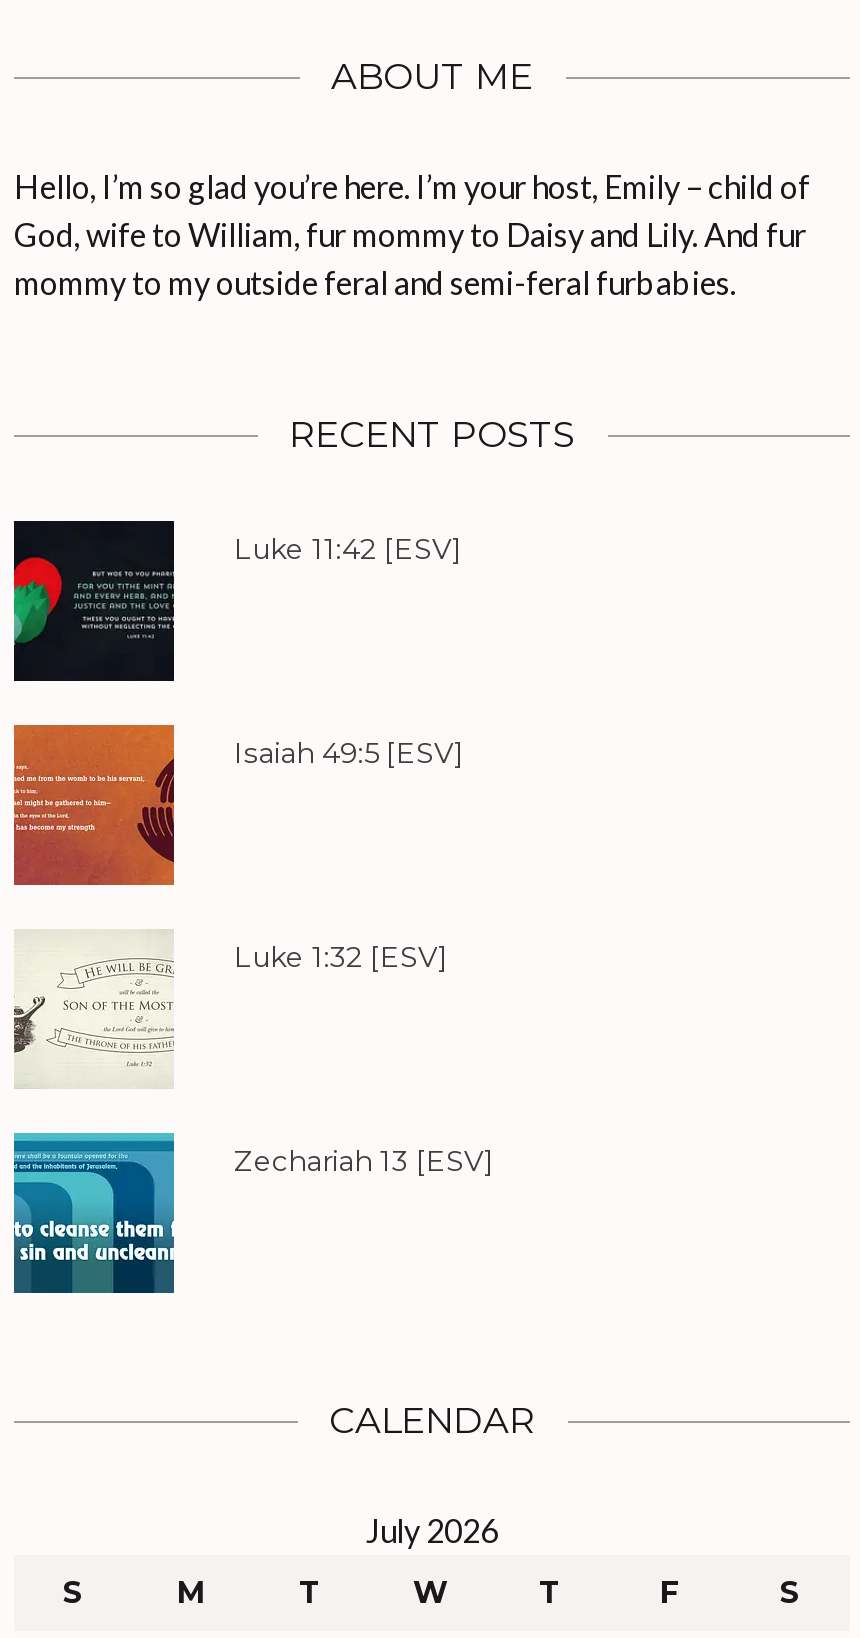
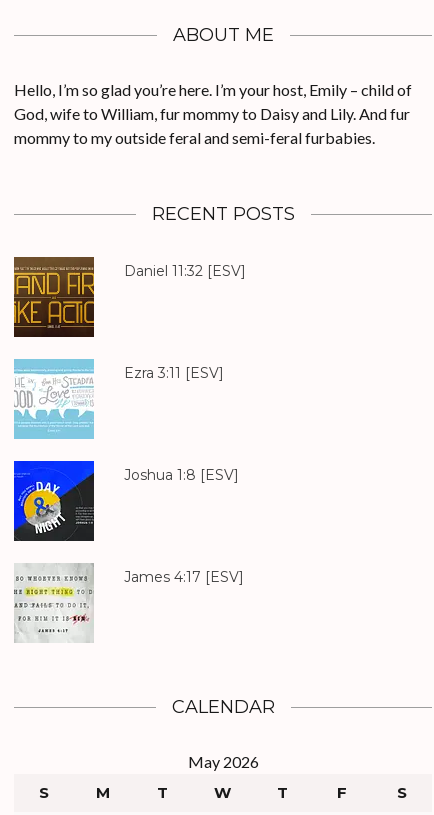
[12,519,462,677] [image] | Luke 11:42 [ESV] -> [13,256,246,336] [image] | Daniel 11:32 [ESV]
[12,723,464,887] [image] | Isaiah 49:5 [ESV] -> [13,358,224,440] [image] | Ezra 3:11 [ESV]
[12,929,448,1089] [image] | Luke 1:32 [ESV] -> [13,460,239,542] [image] | Joshua 1:8 [ESV]
[12,1131,494,1295] [image] | Zechariah 13 [ESV] -> [13,563,244,643] [image] | James 4:17 [ESV]
[366,1511,498,1549] July 2026 -> [187,752,258,771] May 2026

